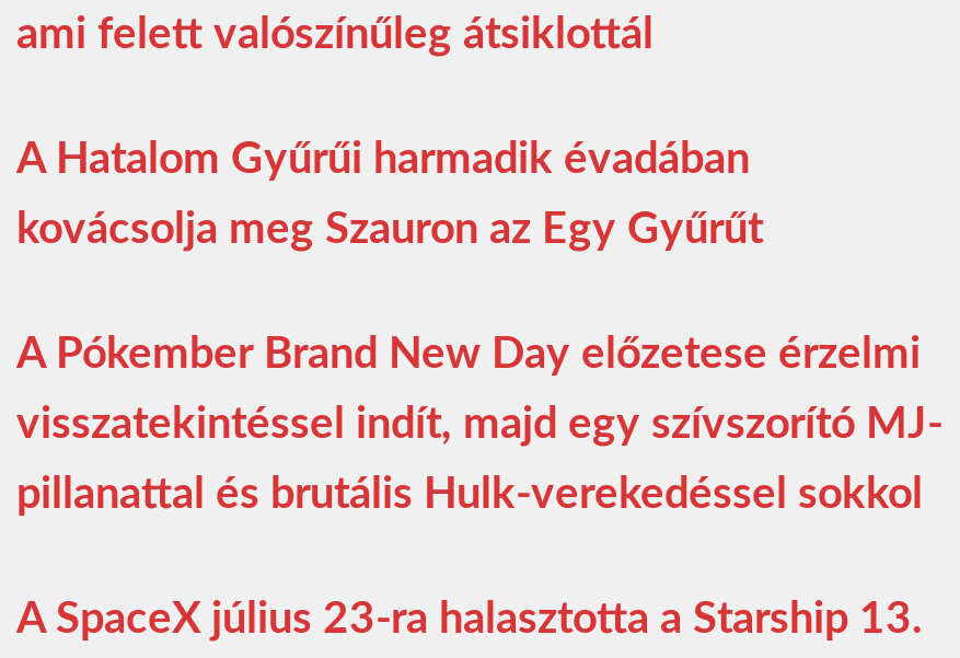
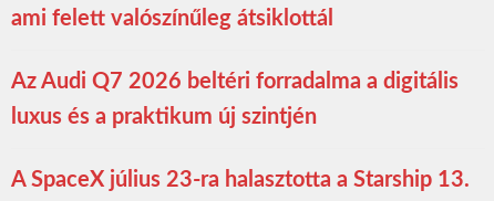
[16,139,942,517] A Hatalom Gyűrűi harmadik évadában | kovácsolja meg Szauron az Egy Gyűrűt | A Pókember Brand New Day előzetese érzelmi | visszatekintéssel indít, majd egy szívszorító MJ- | pillanattal és brutális Hulk-verekedéssel sokkol -> [11,70,459,128] Az Audi Q7 2026 beltéri forradalma a digitális | luxus és a praktikum új szintjén

